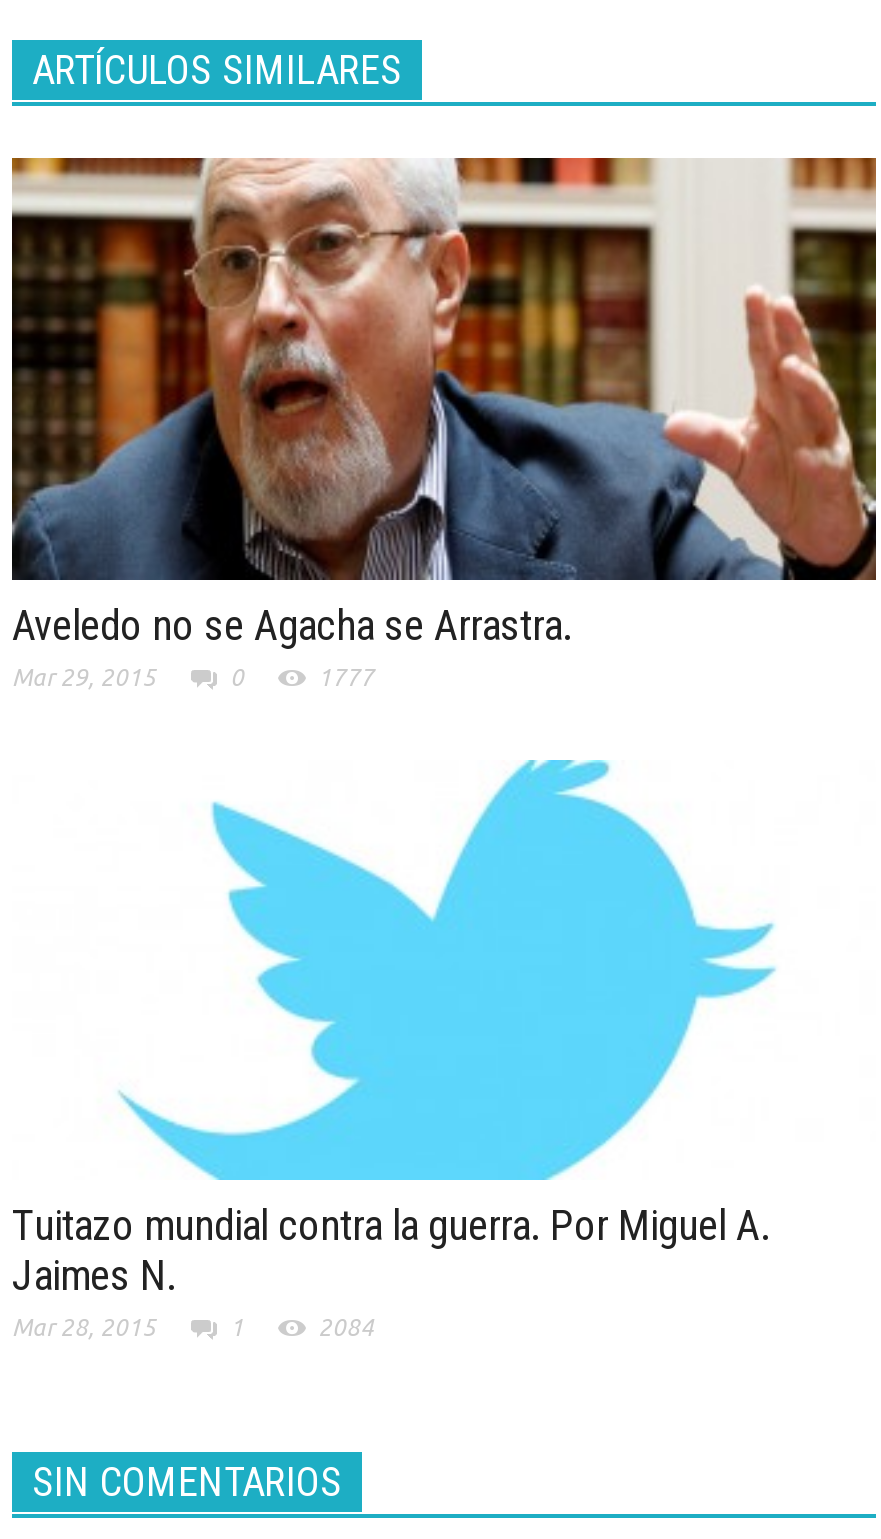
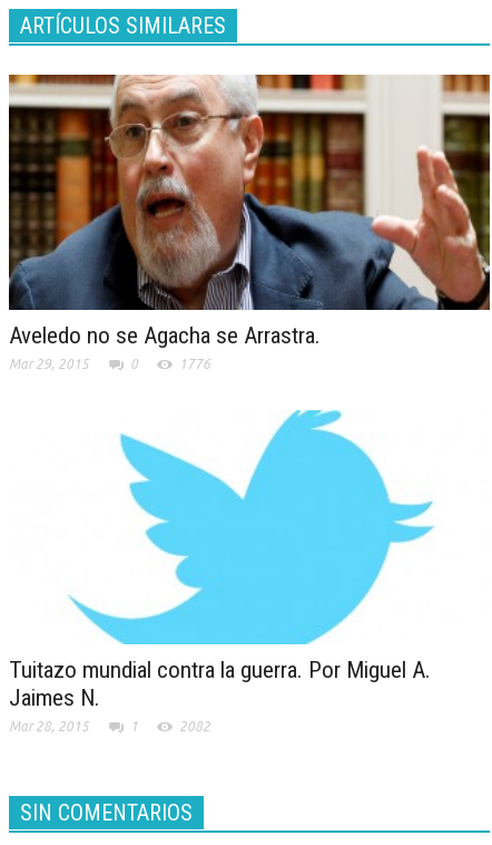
[318,663,374,689] 1777 -> [179,356,210,371] 1776
[318,1315,374,1341] 2084 -> [179,719,210,734] 2082

